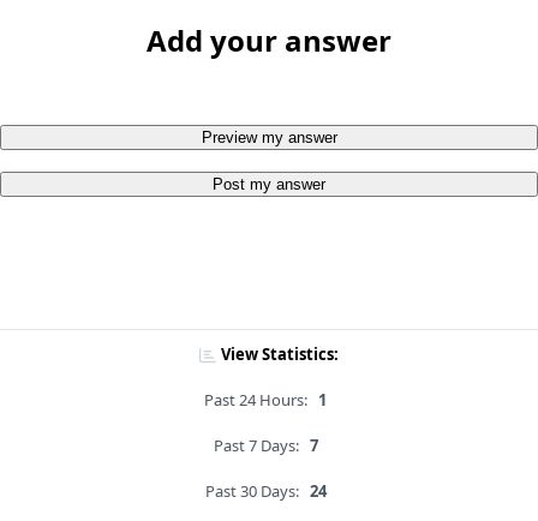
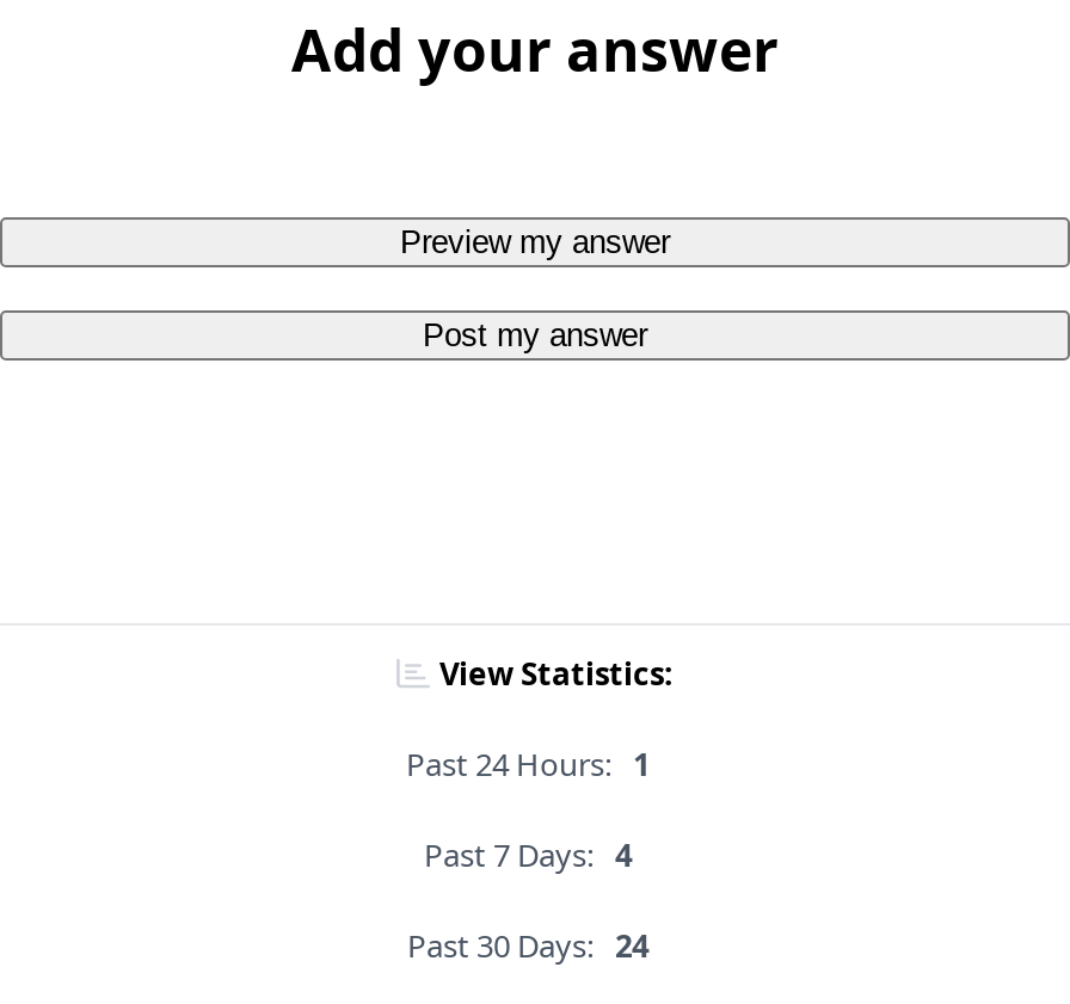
[213,435,318,457] Past 7 Days: 7 -> [424,834,632,877] Past 7 Days: 4

